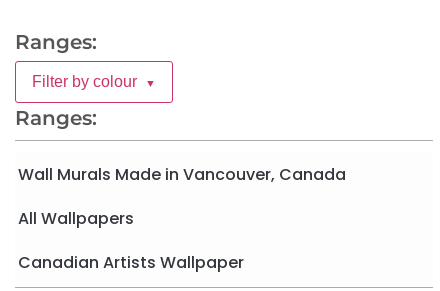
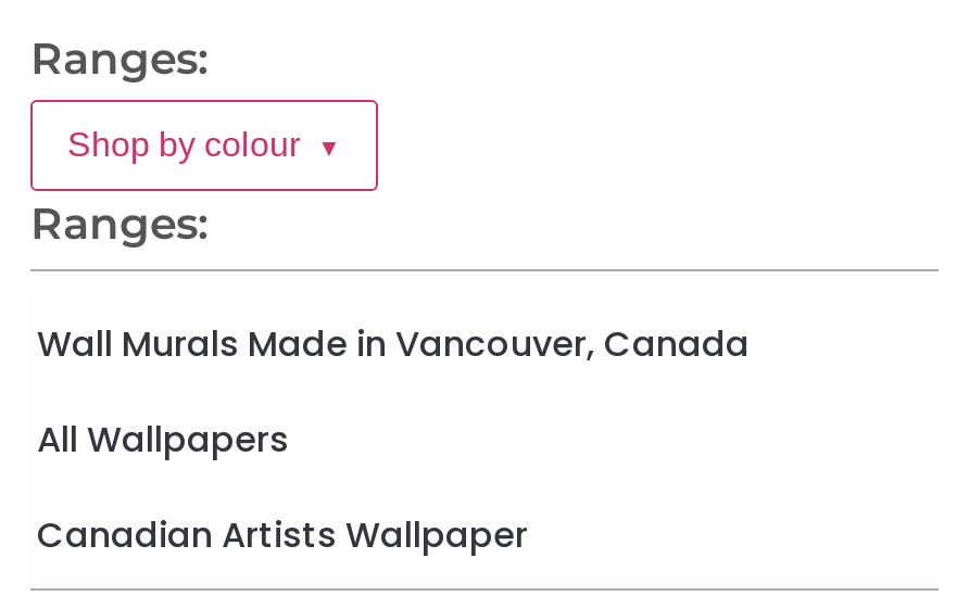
[32,73,137,90] Filter by colour -> [67,126,300,163] Shop by colour

